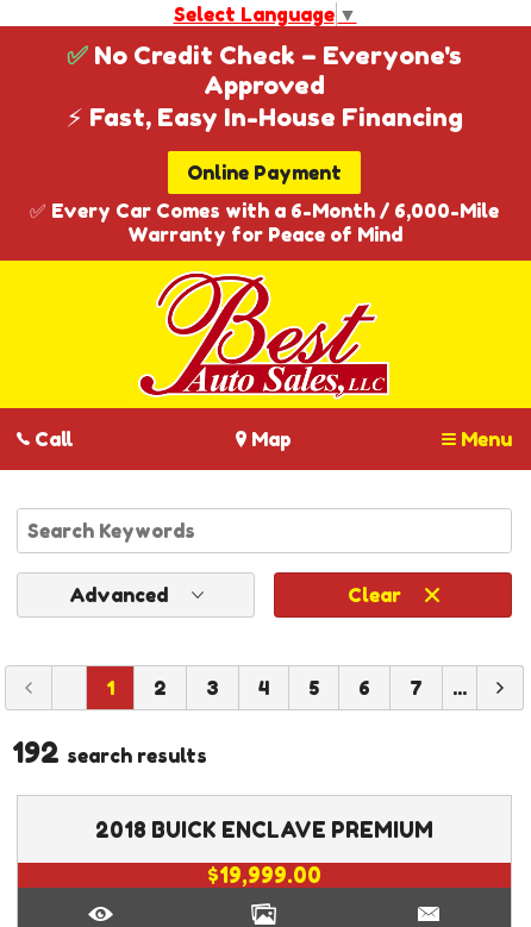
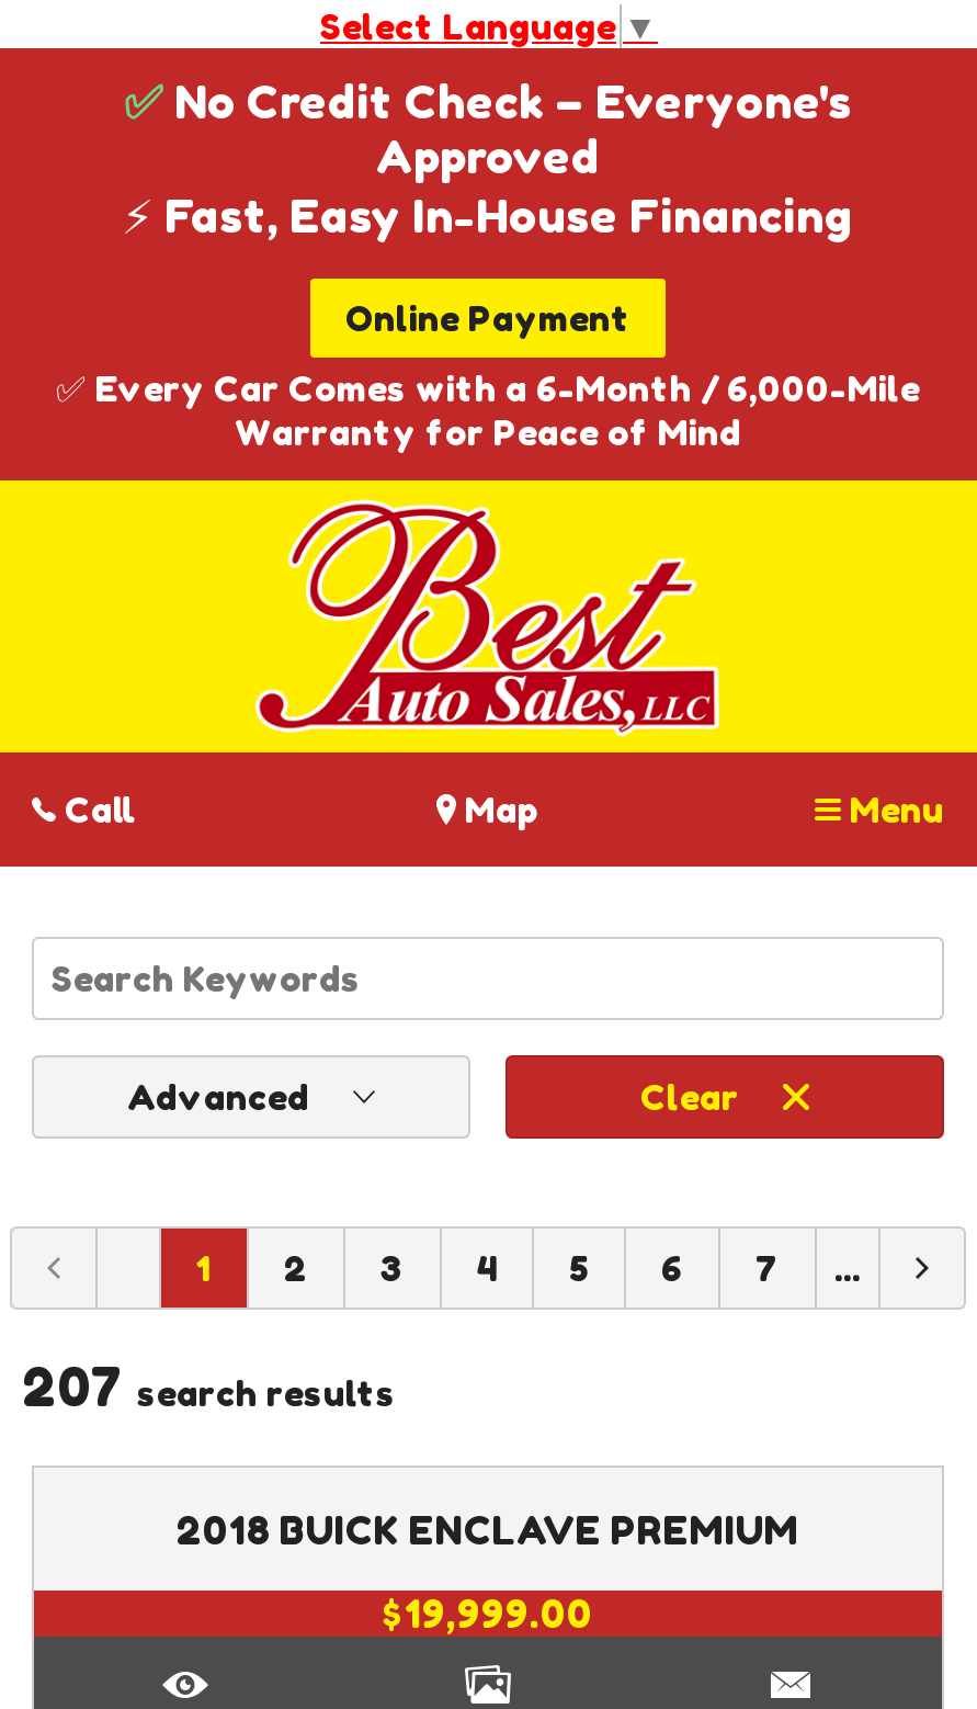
[12,735,207,770] 192 search results -> [23,1356,396,1419] 207 search results

